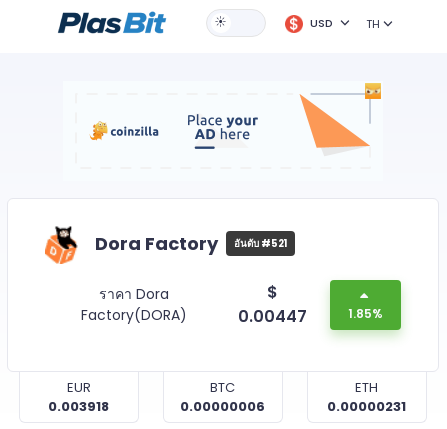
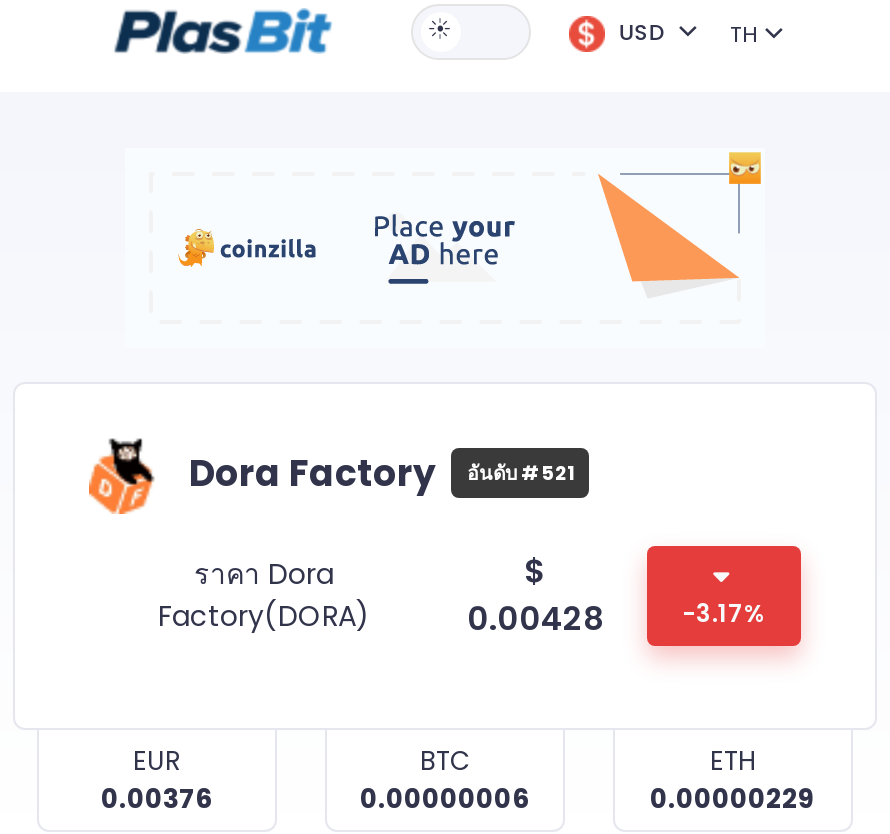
[238,304,307,327] 0.00447 -> [467,595,603,641] 0.00428
[348,304,383,321] 1.85% -> [682,595,766,629] -3.17%
[48,396,109,415] 0.003918 -> [101,779,213,817] 0.00376
[327,396,406,415] 0.00000231 -> [650,779,816,817] 0.00000229

